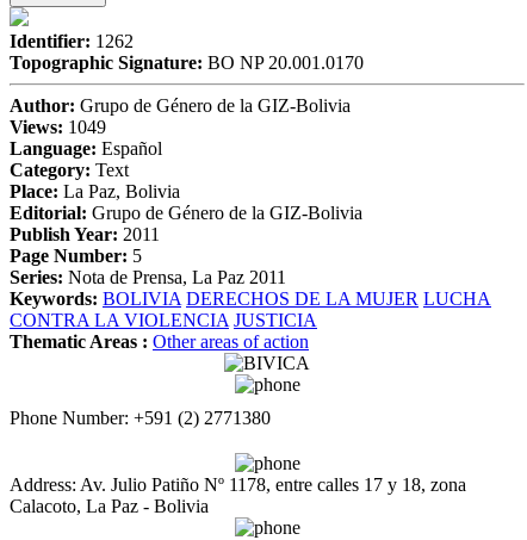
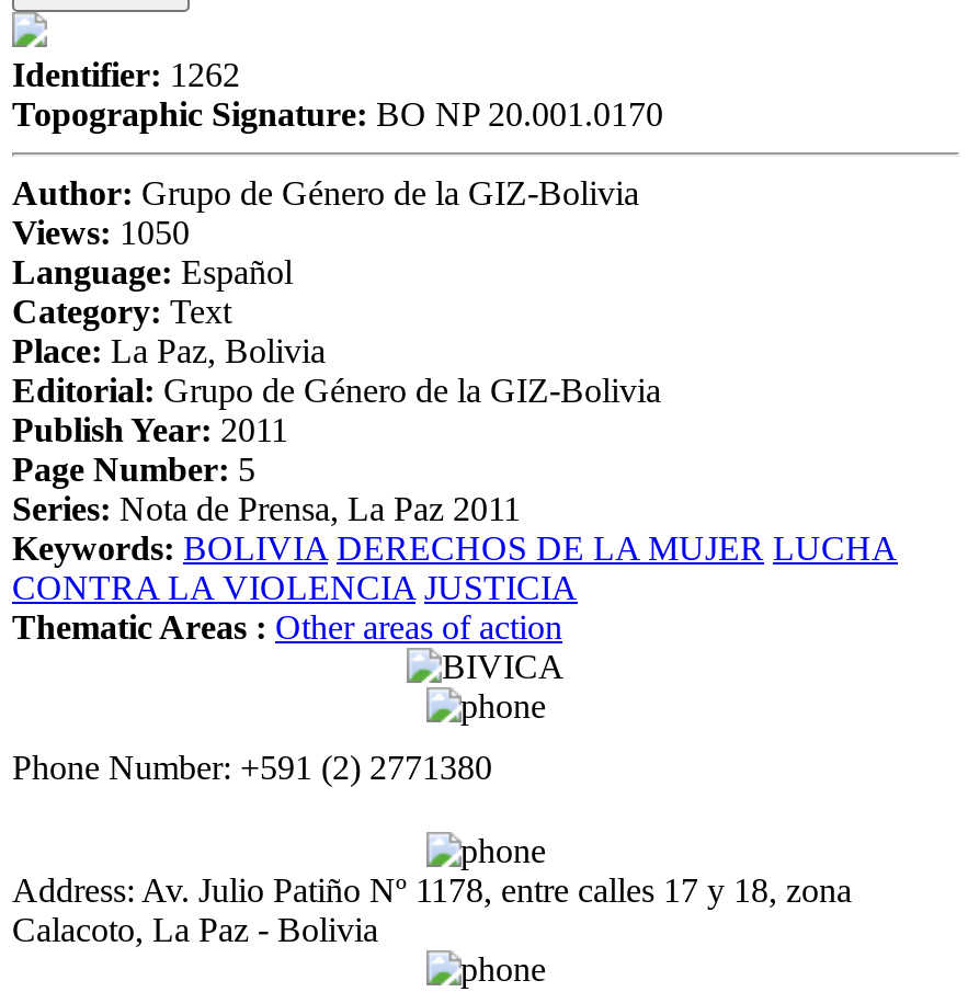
[10,117,106,137] Views: 1049 -> [12,214,190,251] Views: 1050

